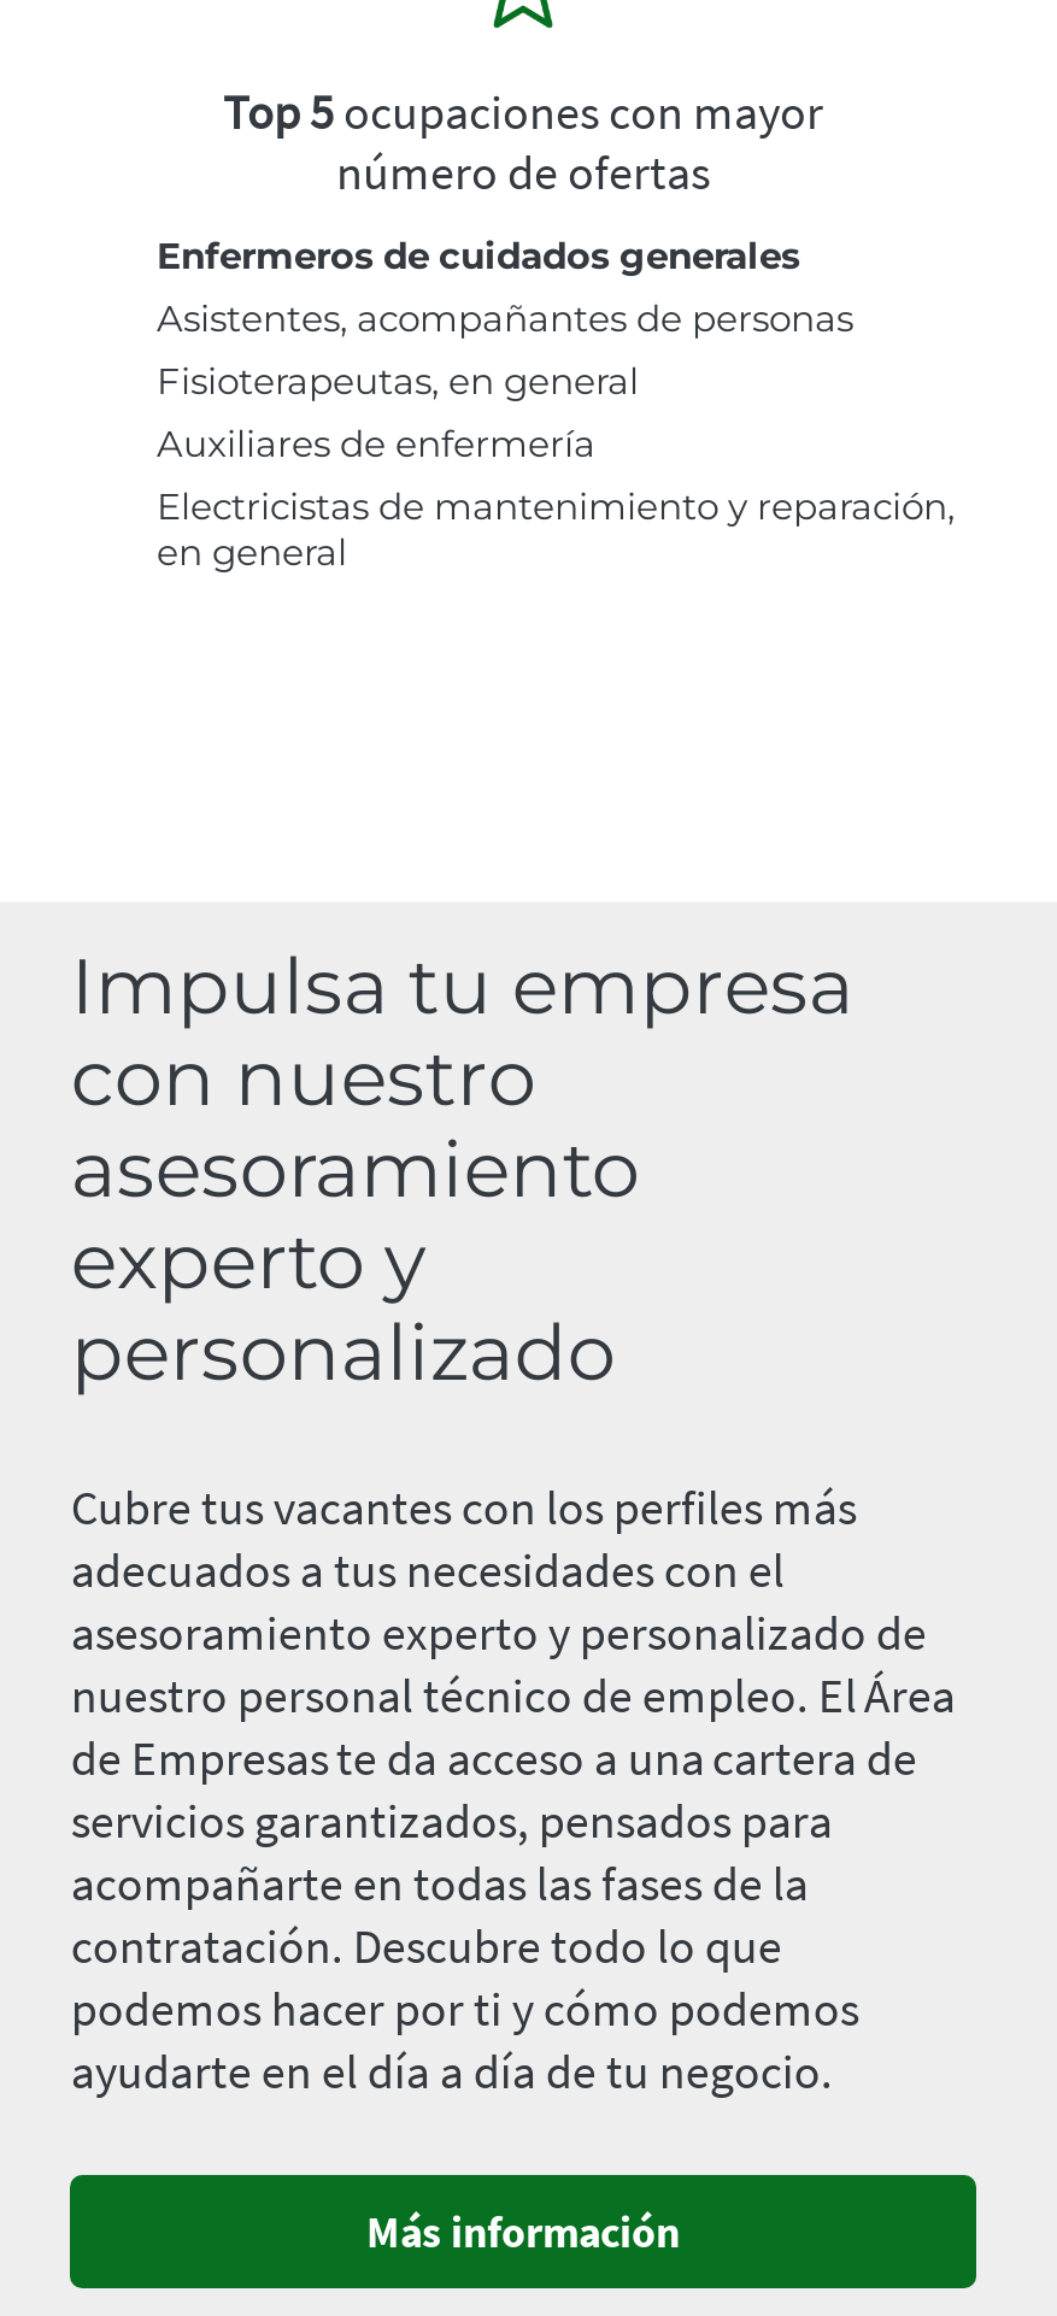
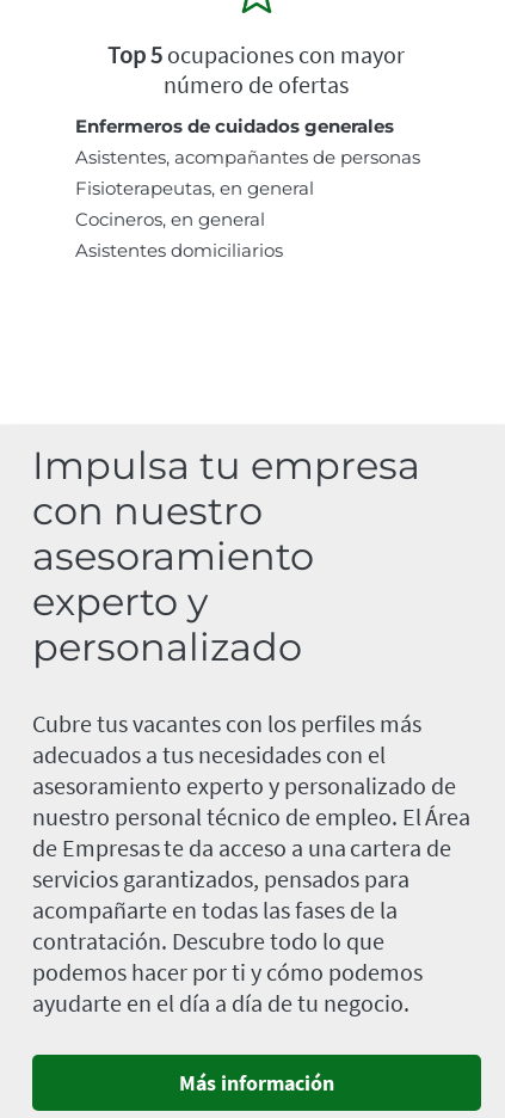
[157,420,955,574] Auxiliares de enfermería | Electricistas de mantenimiento y reparación, | en general -> [75,208,283,262] Cocineros, en general | Asistentes domiciliarios

